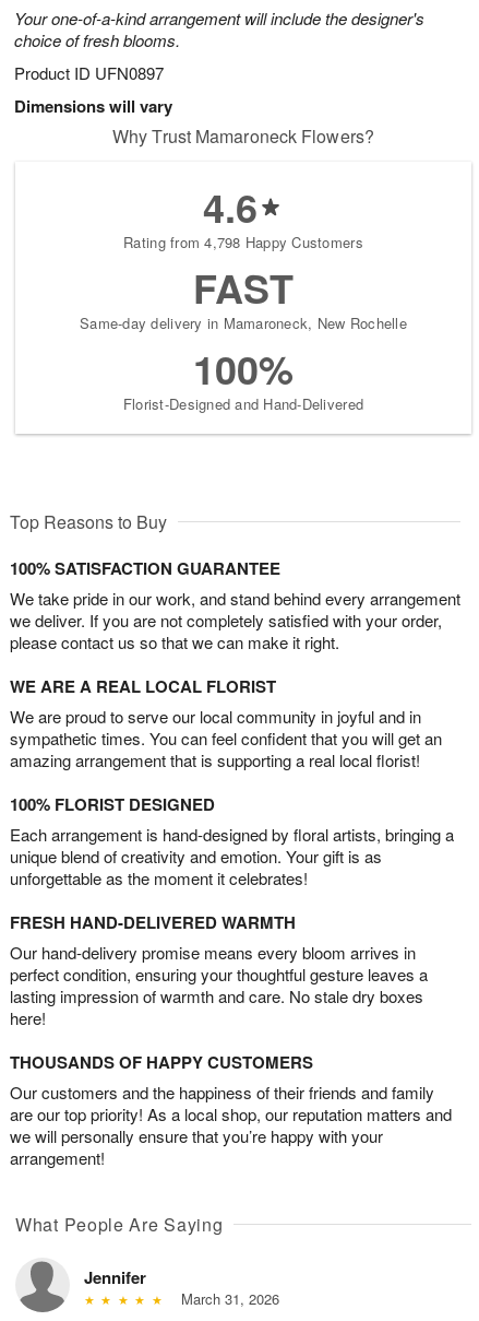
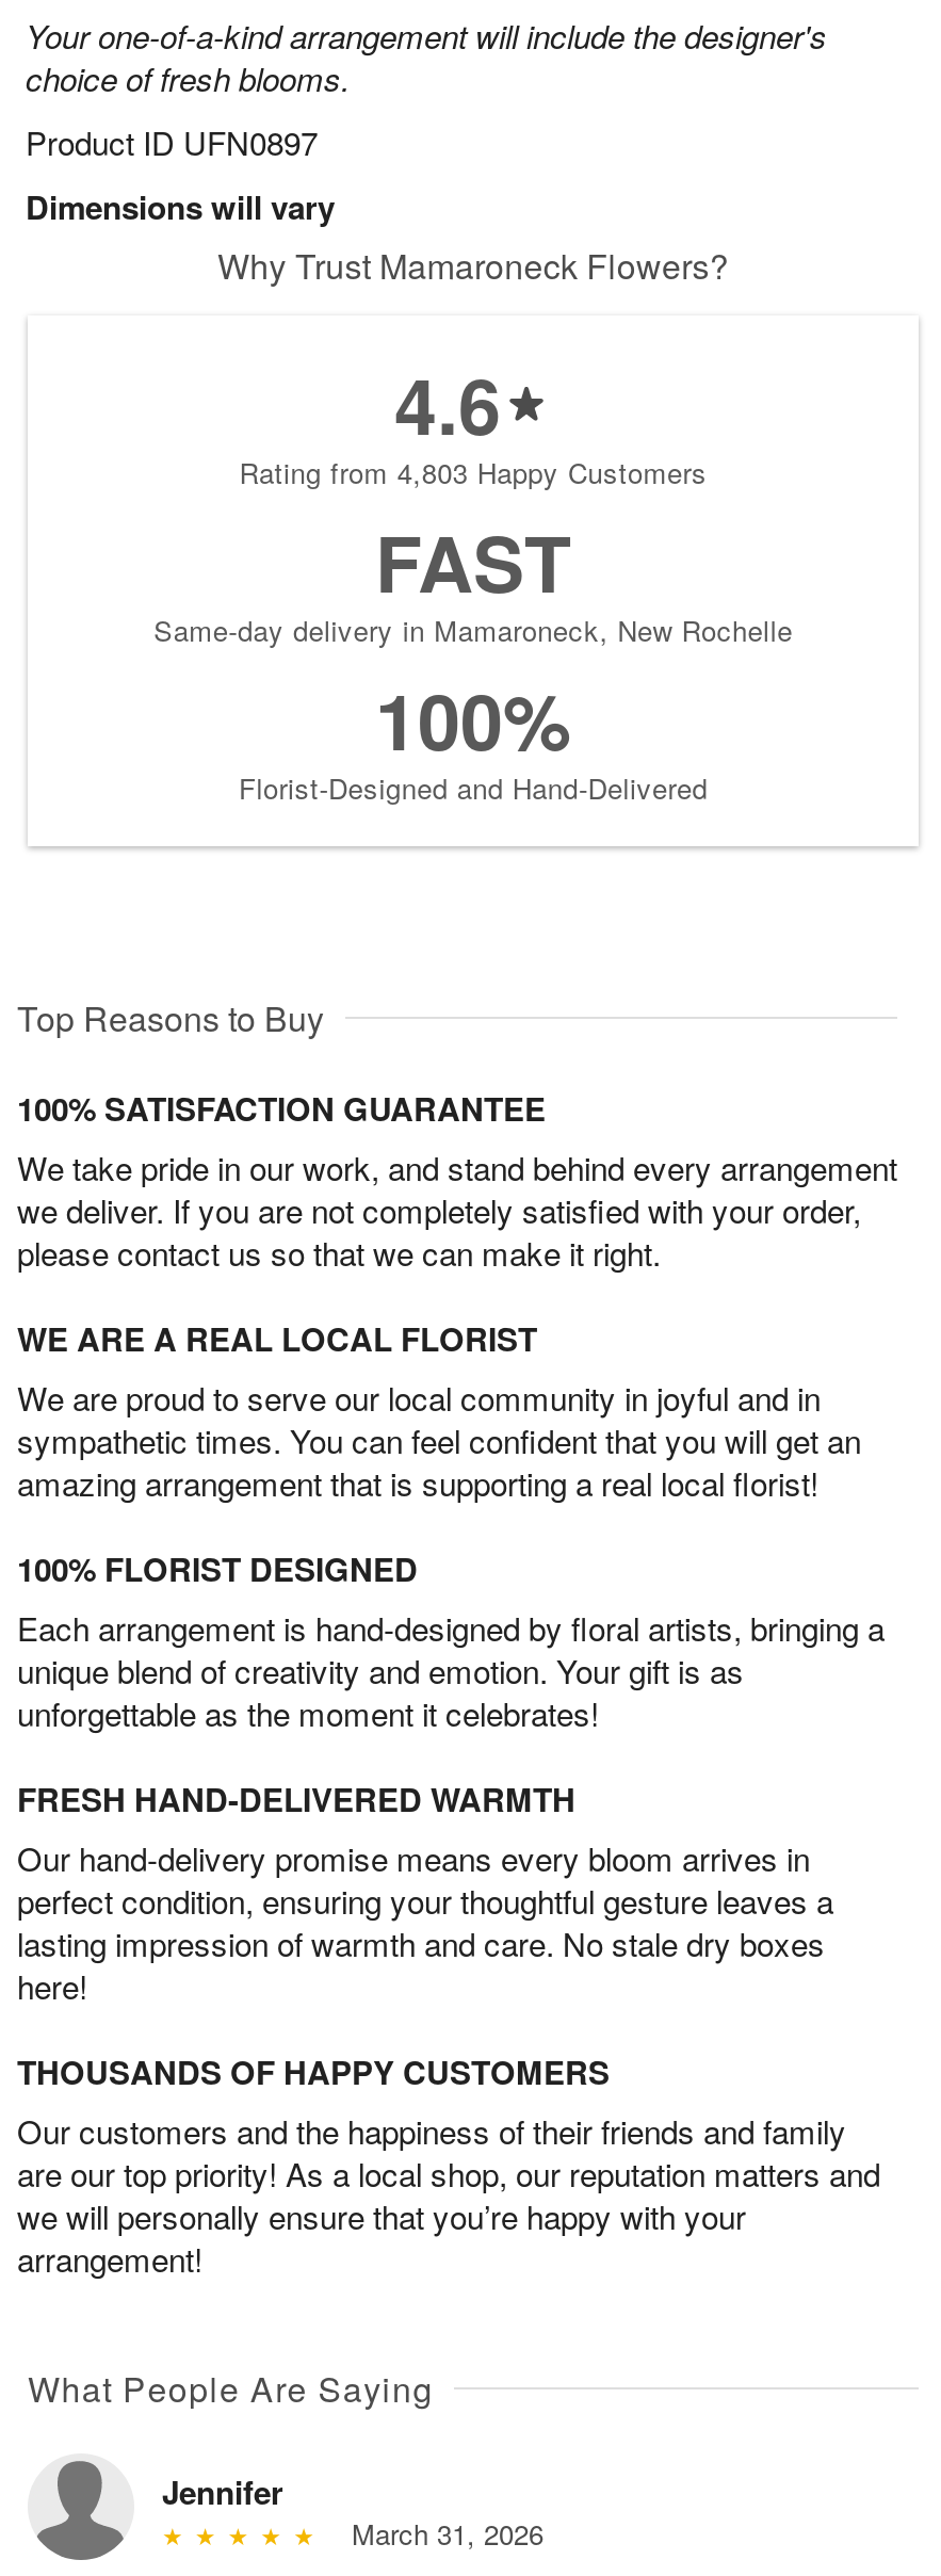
[124,231,363,252] Rating from 4,798 Happy Customers -> [239,451,707,491] Rating from 4,803 Happy Customers

